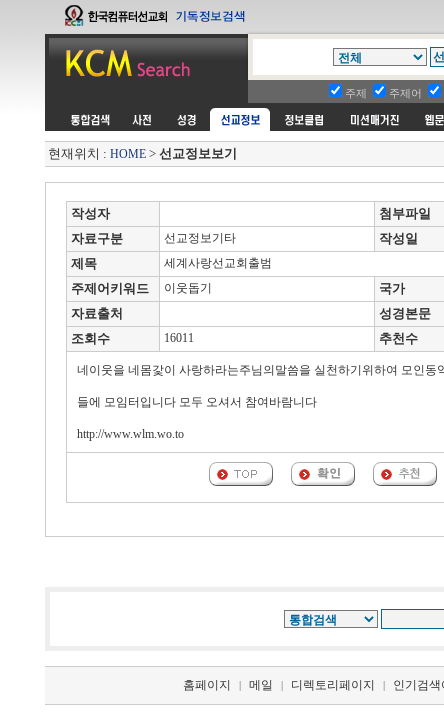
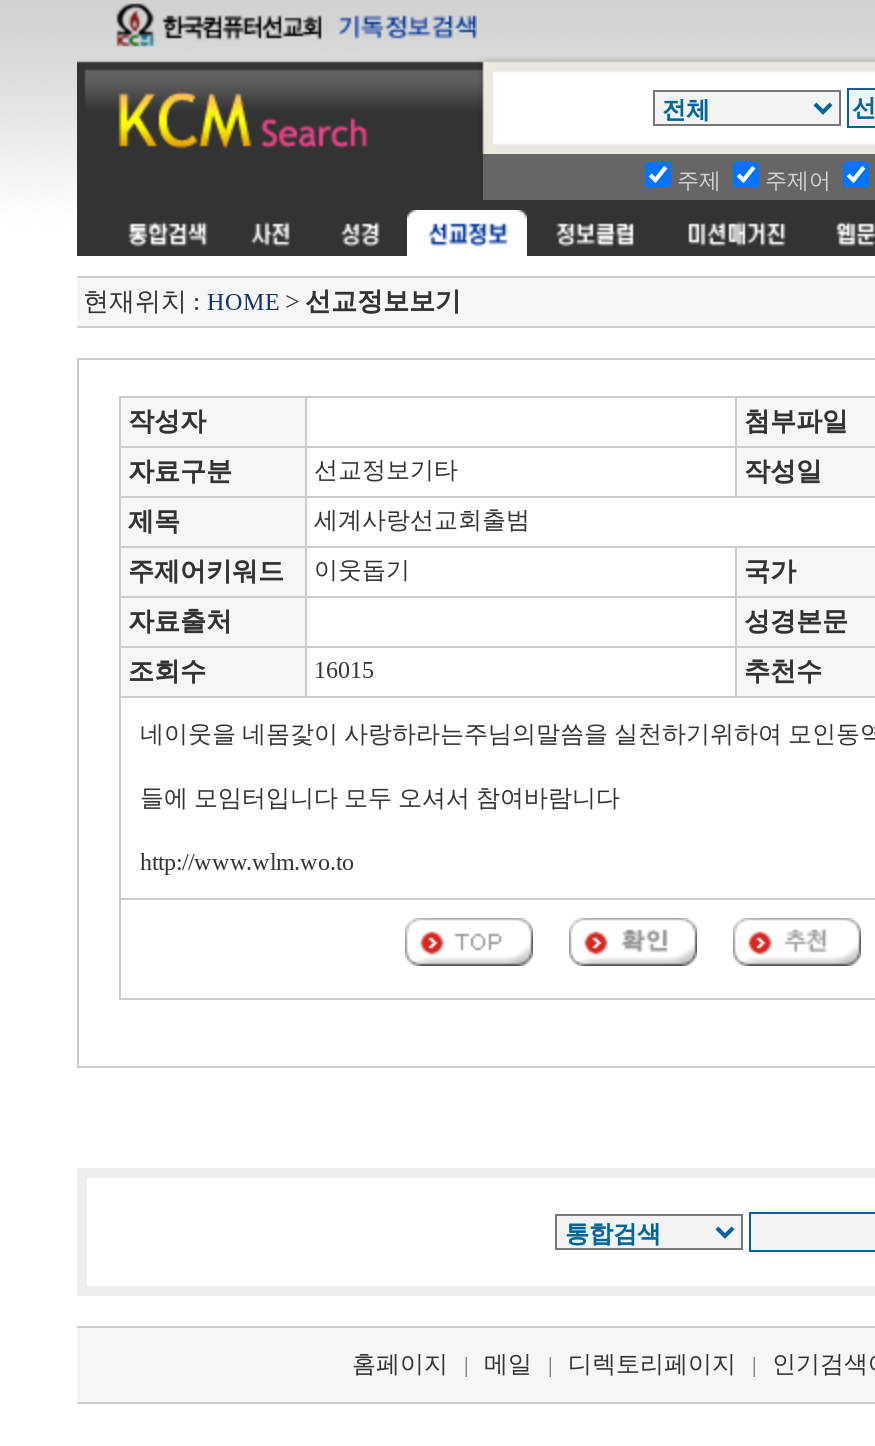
[160,331,193,345] 16011 -> [308,656,374,684] 16015

